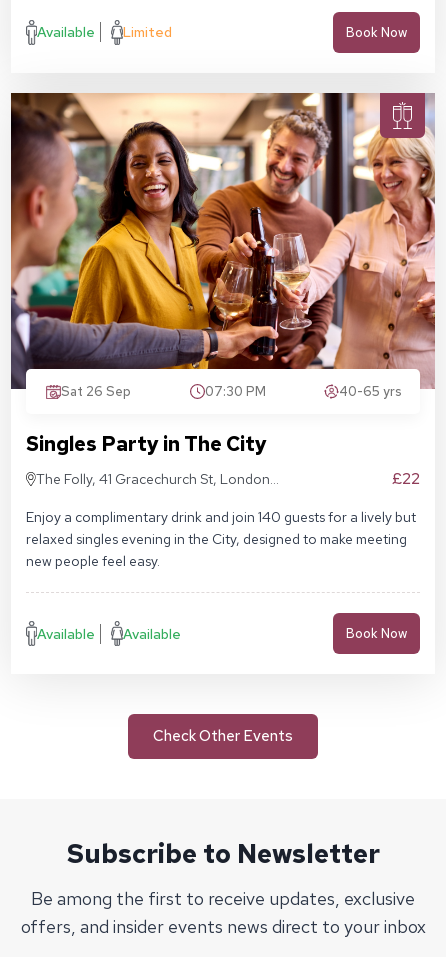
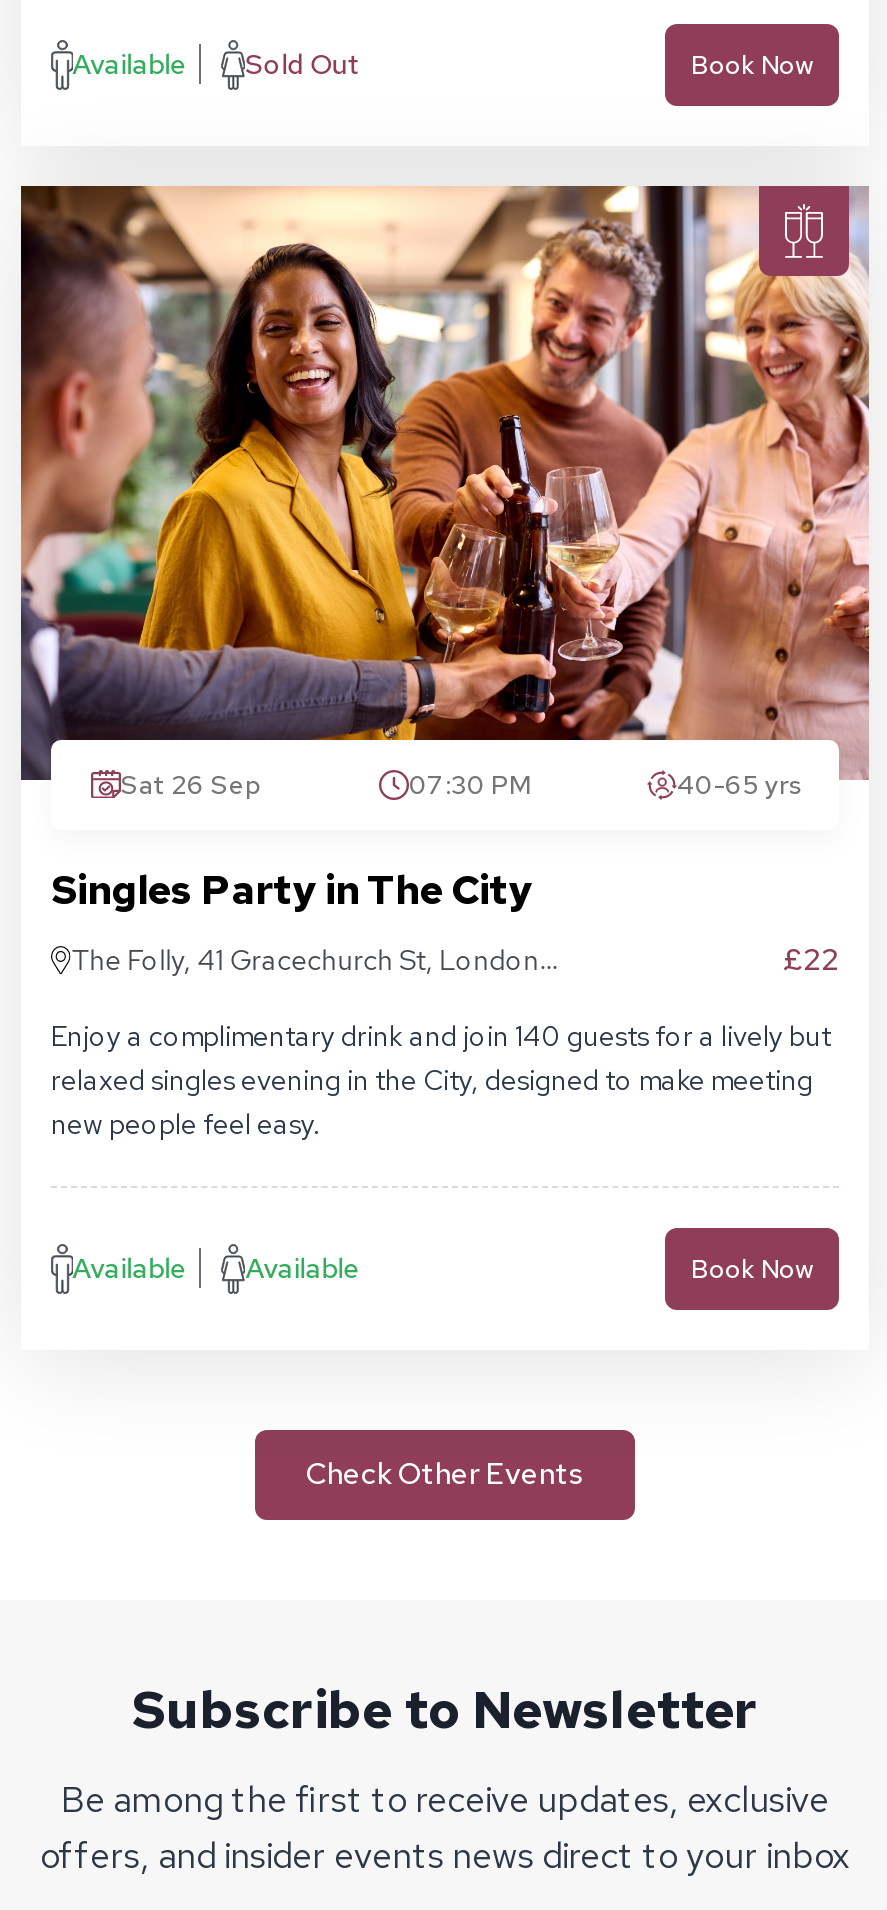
[123,23,172,41] Limited -> [245,46,361,82] Sold Out

